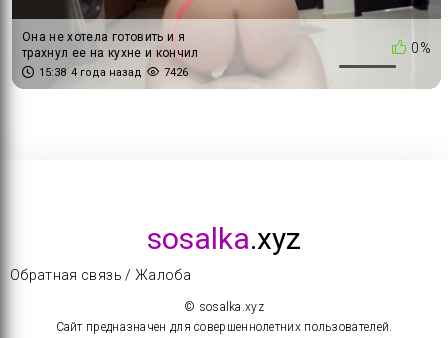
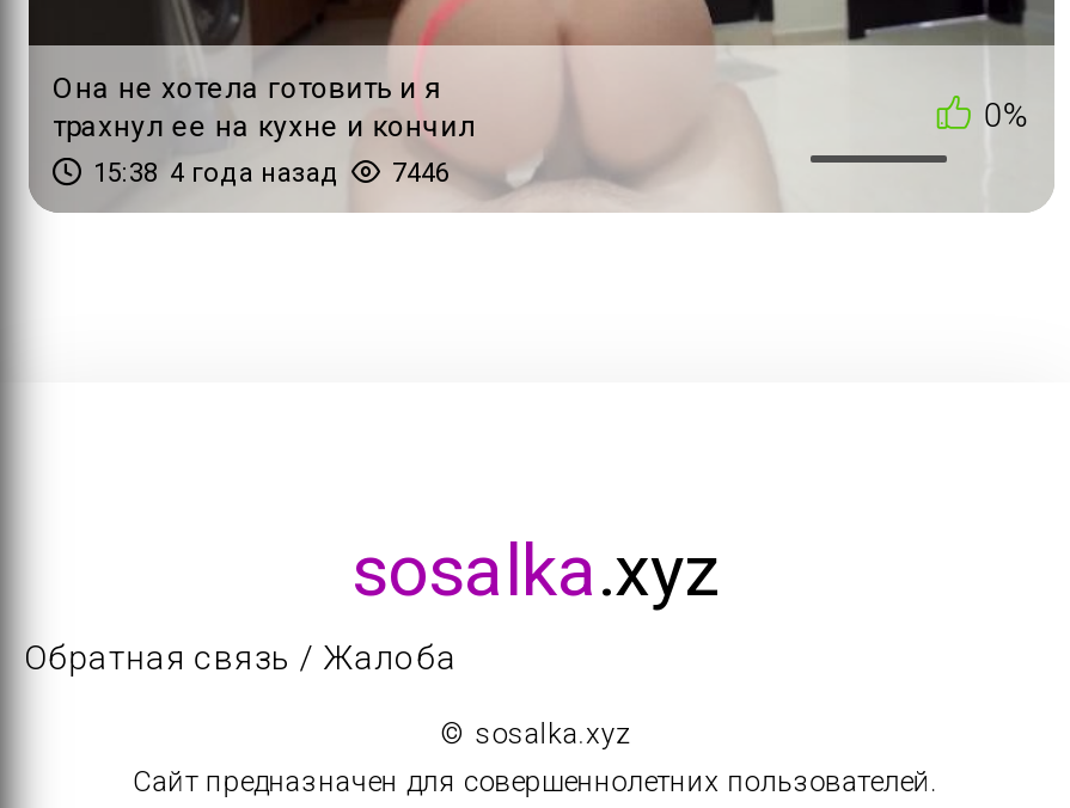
[164,65,188,78] 7426 -> [392,157,450,188] 7446

